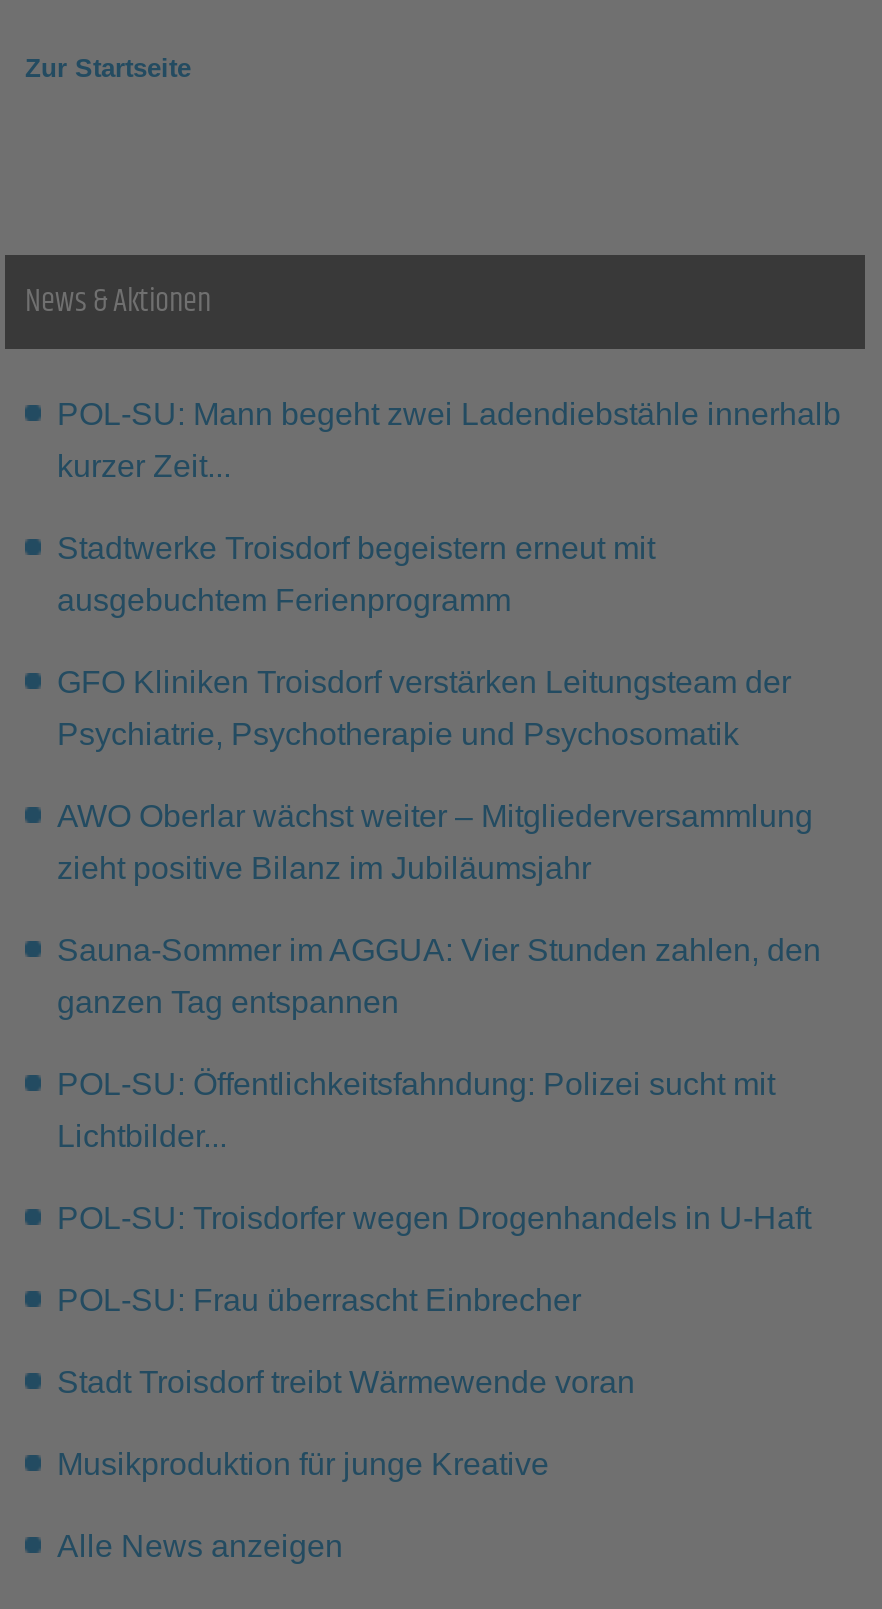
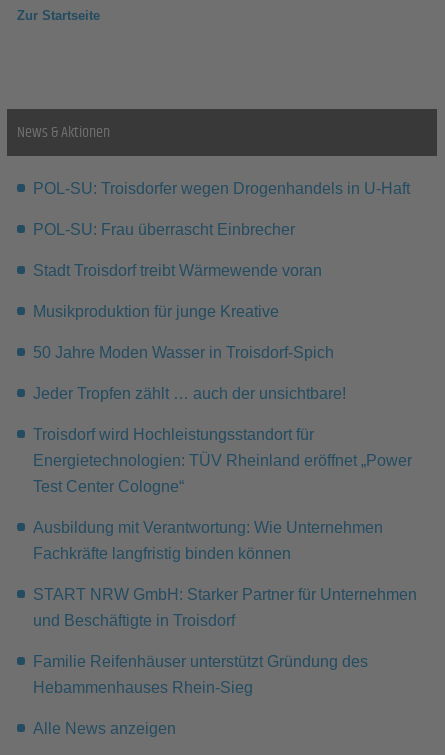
[57,398,841,1154] POL-SU: Mann begeht zwei Ladendiebstähle innerhalb | kurzer Zeit... | Stadtwerke Troisdorf begeistern erneut mit | ausgebuchtem Ferienprogramm | GFO Kliniken Troisdorf verstärken Leitungsteam der | Psychiatrie, Psychotherapie und Psychosomatik | AWO Oberlar wächst weiter – Mitgliederversammlung | zieht positive Bilanz im Jubiläumsjahr | Sauna-Sommer im AGGUA: Vier Stunden zahlen, den | ganzen Tag entspannen | POL-SU: Öffentlichkeitsfahndung: Polizei sucht mit | Lichtbilder... -> none
moved [57,1202,811,1482] -> [33,180,410,320]: POL-SU: Troisdorfer wegen Drogenhandels in U-Haft | POL-SU: Frau überrascht Einbrecher | Stadt Troisdorf treibt Wärmewende voran | Musikproduktion für junge Kreative
none -> [33,344,417,696] 50 Jahre Moden Wasser in Troisdorf-Spich | Jeder Tropfen zählt … auch der unsichtbare! | Troisdorf wird Hochleistungsstandort für | Energietechnologien: TÜV Rheinland eröffnet „Power | Test Center Cologne“ | Ausbildung mit Verantwortung: Wie Unternehmen | Fachkräfte langfristig binden können | START NRW GmbH: Starker Partner für Unternehmen | und Beschäftigte in Troisdorf | Familie Reifenhäuser unterstützt Gründung des | Hebammenhauses Rhein-Sieg

